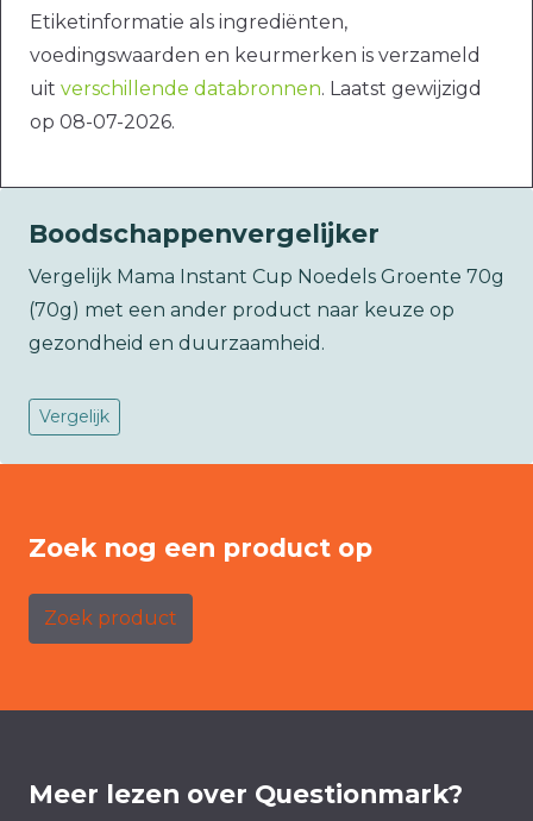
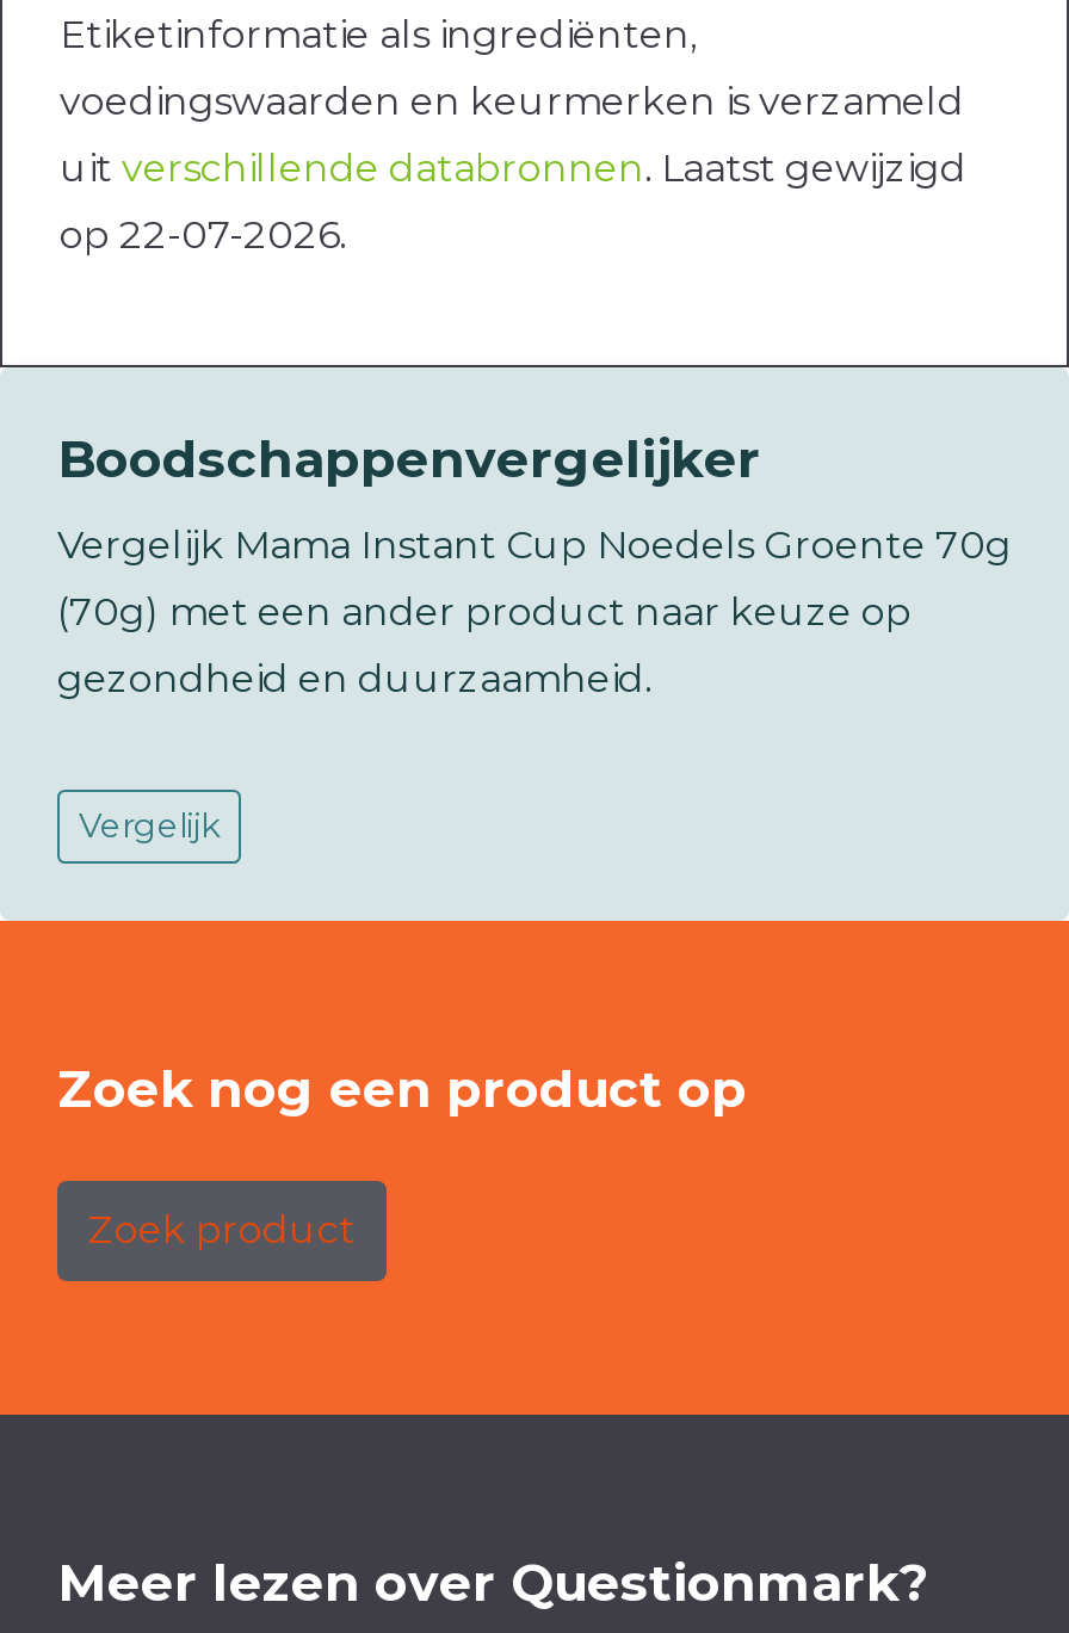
[30,111,175,133] op 08-07-2026. -> [60,212,346,258] op 22-07-2026.

